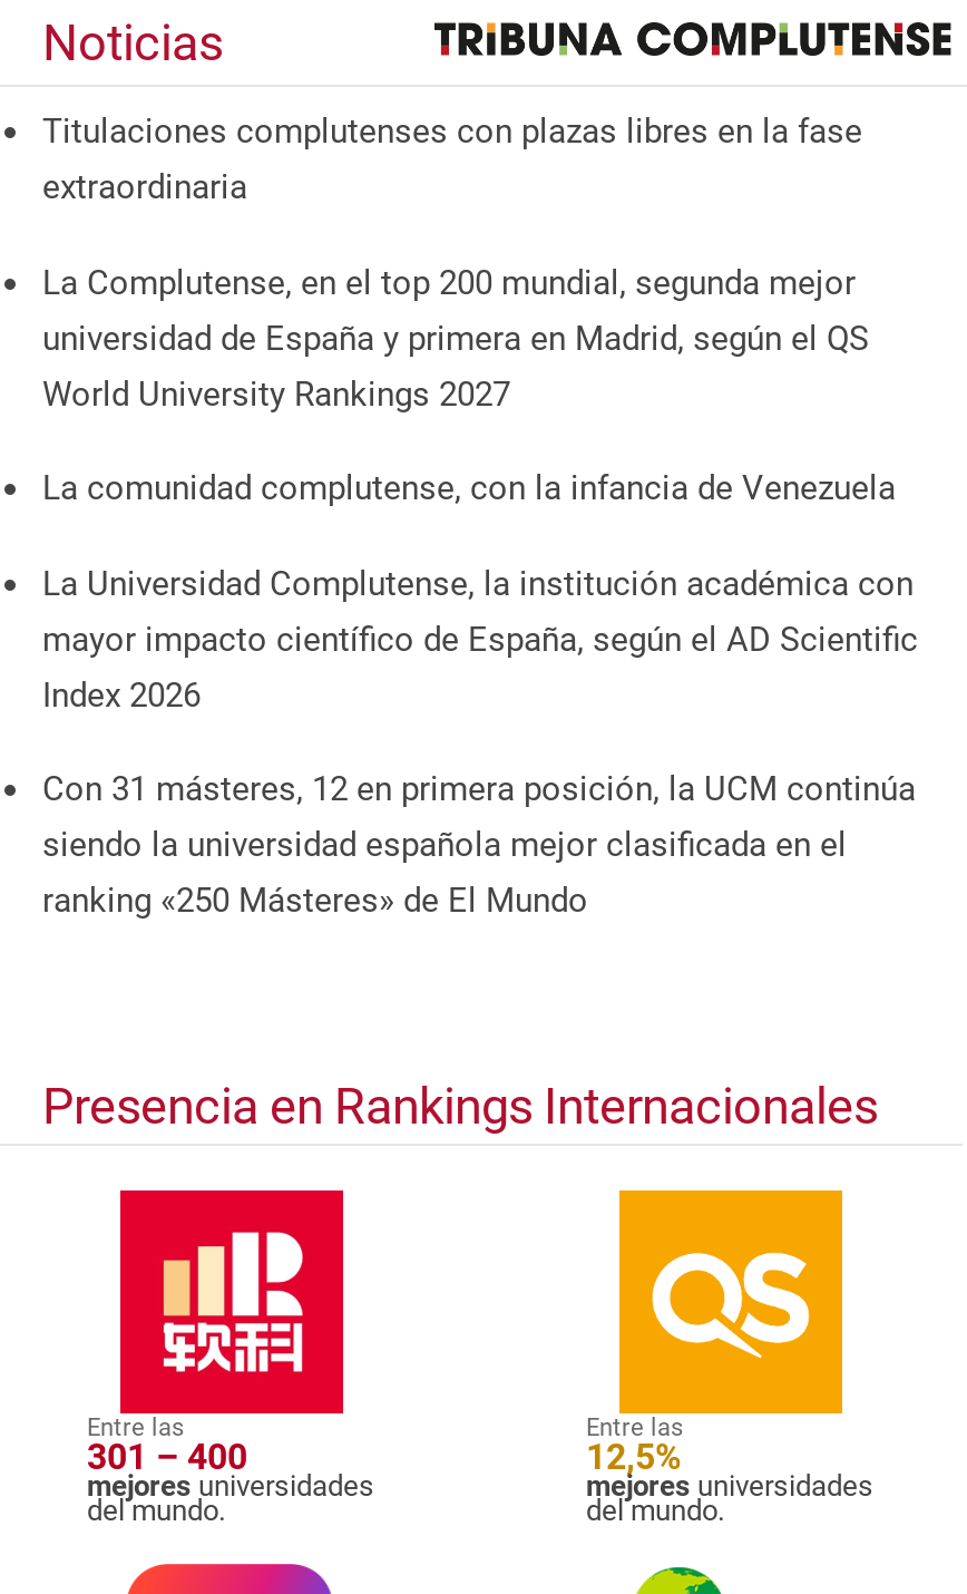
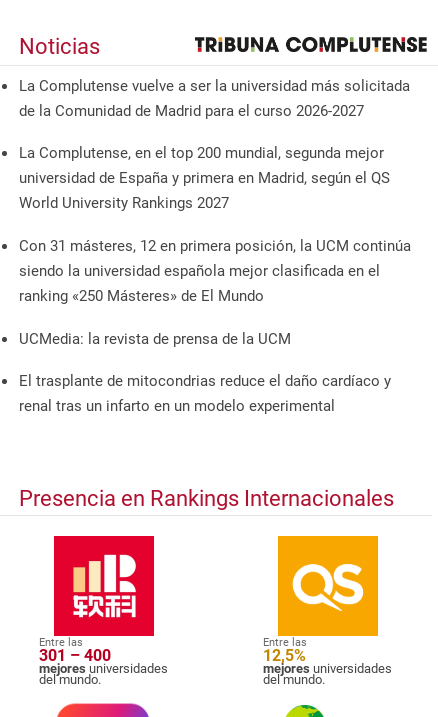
[42,111,862,207] Titulaciones complutenses con plazas libres en la fase | extraordinaria -> [19,77,410,120] La Complutense vuelve a ser la universidad más solicitada | de la Comunidad de Madrid para el curso 2026-2027
[42,468,918,715] La comunidad complutense, con la infancia de Venezuela | La Universidad Complutense, la institución académica con | mayor impacto científico de España, según el AD Scientific | Index 2026 -> none
moved [42,770,916,921] -> [19,237,411,305]: Con 31 másteres, 12 en primera posición, la UCM continúa | siendo la universidad española mejor clasificada en el | ranking «250 Másteres» de El Mundo
none -> [19,330,391,415] UCMedia: la revista de prensa de la UCM | El trasplante de mitocondrias reduce el daño cardíaco y | renal tras un infarto en un modelo experimental

